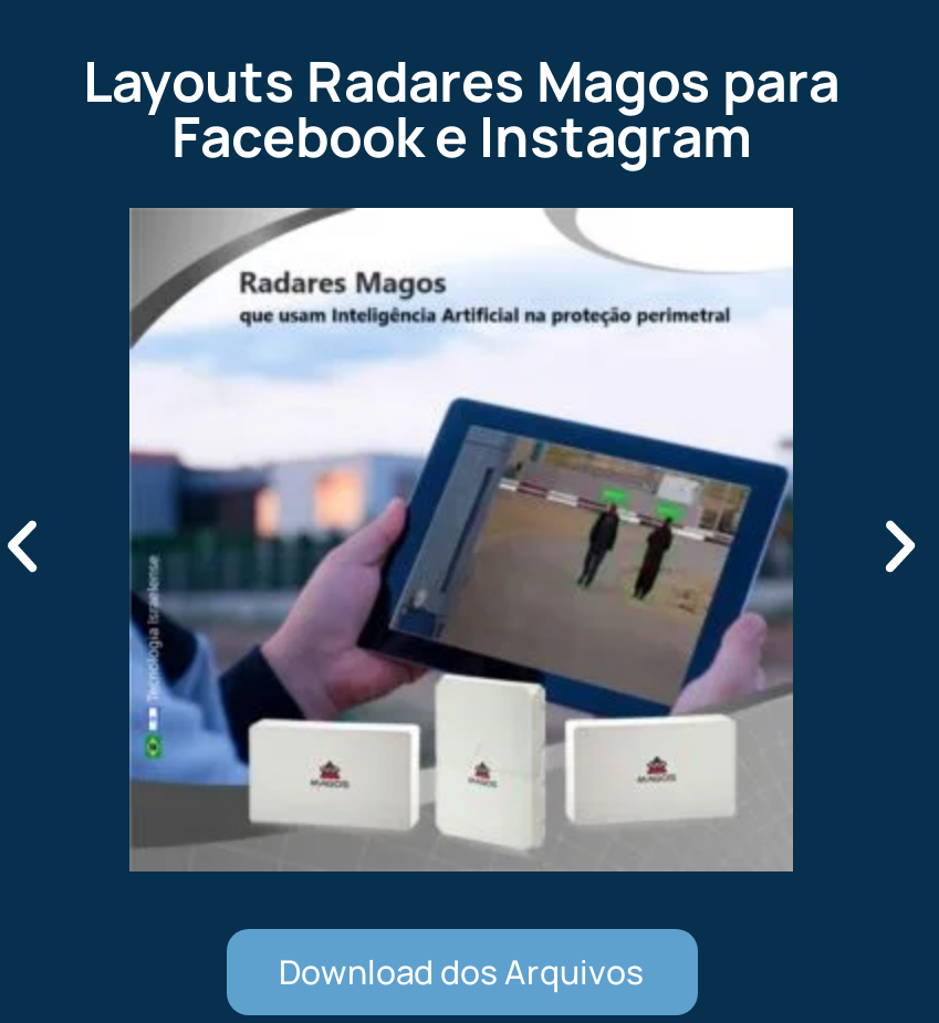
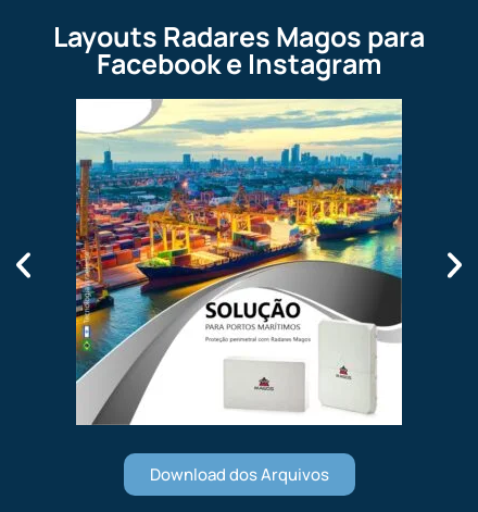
[127,206,795,874] [image] -> [75,99,403,426] [image]

